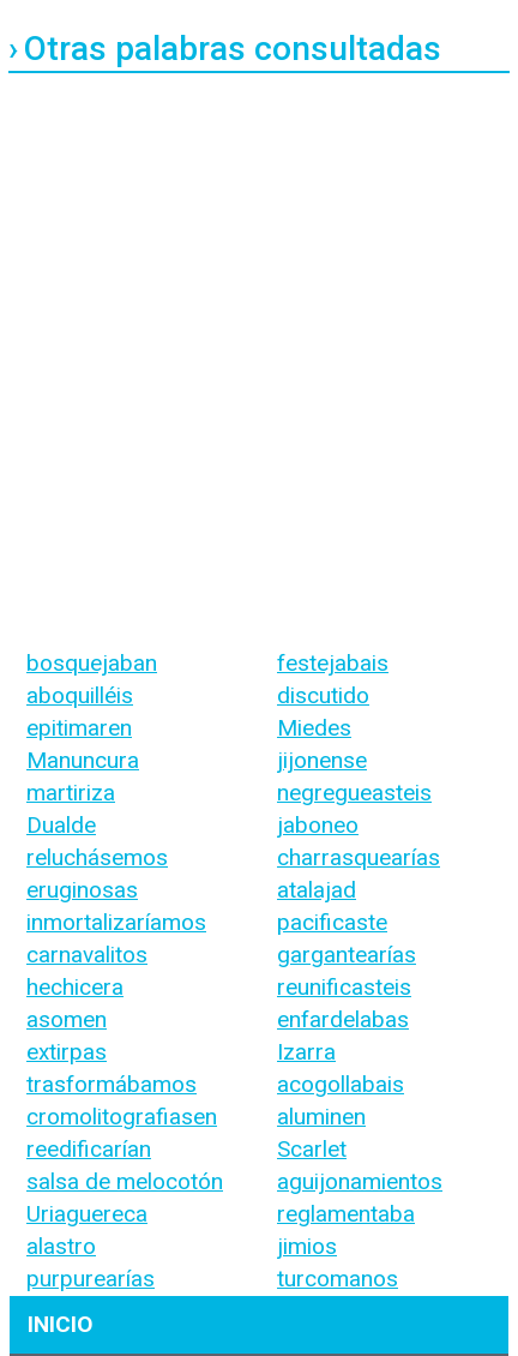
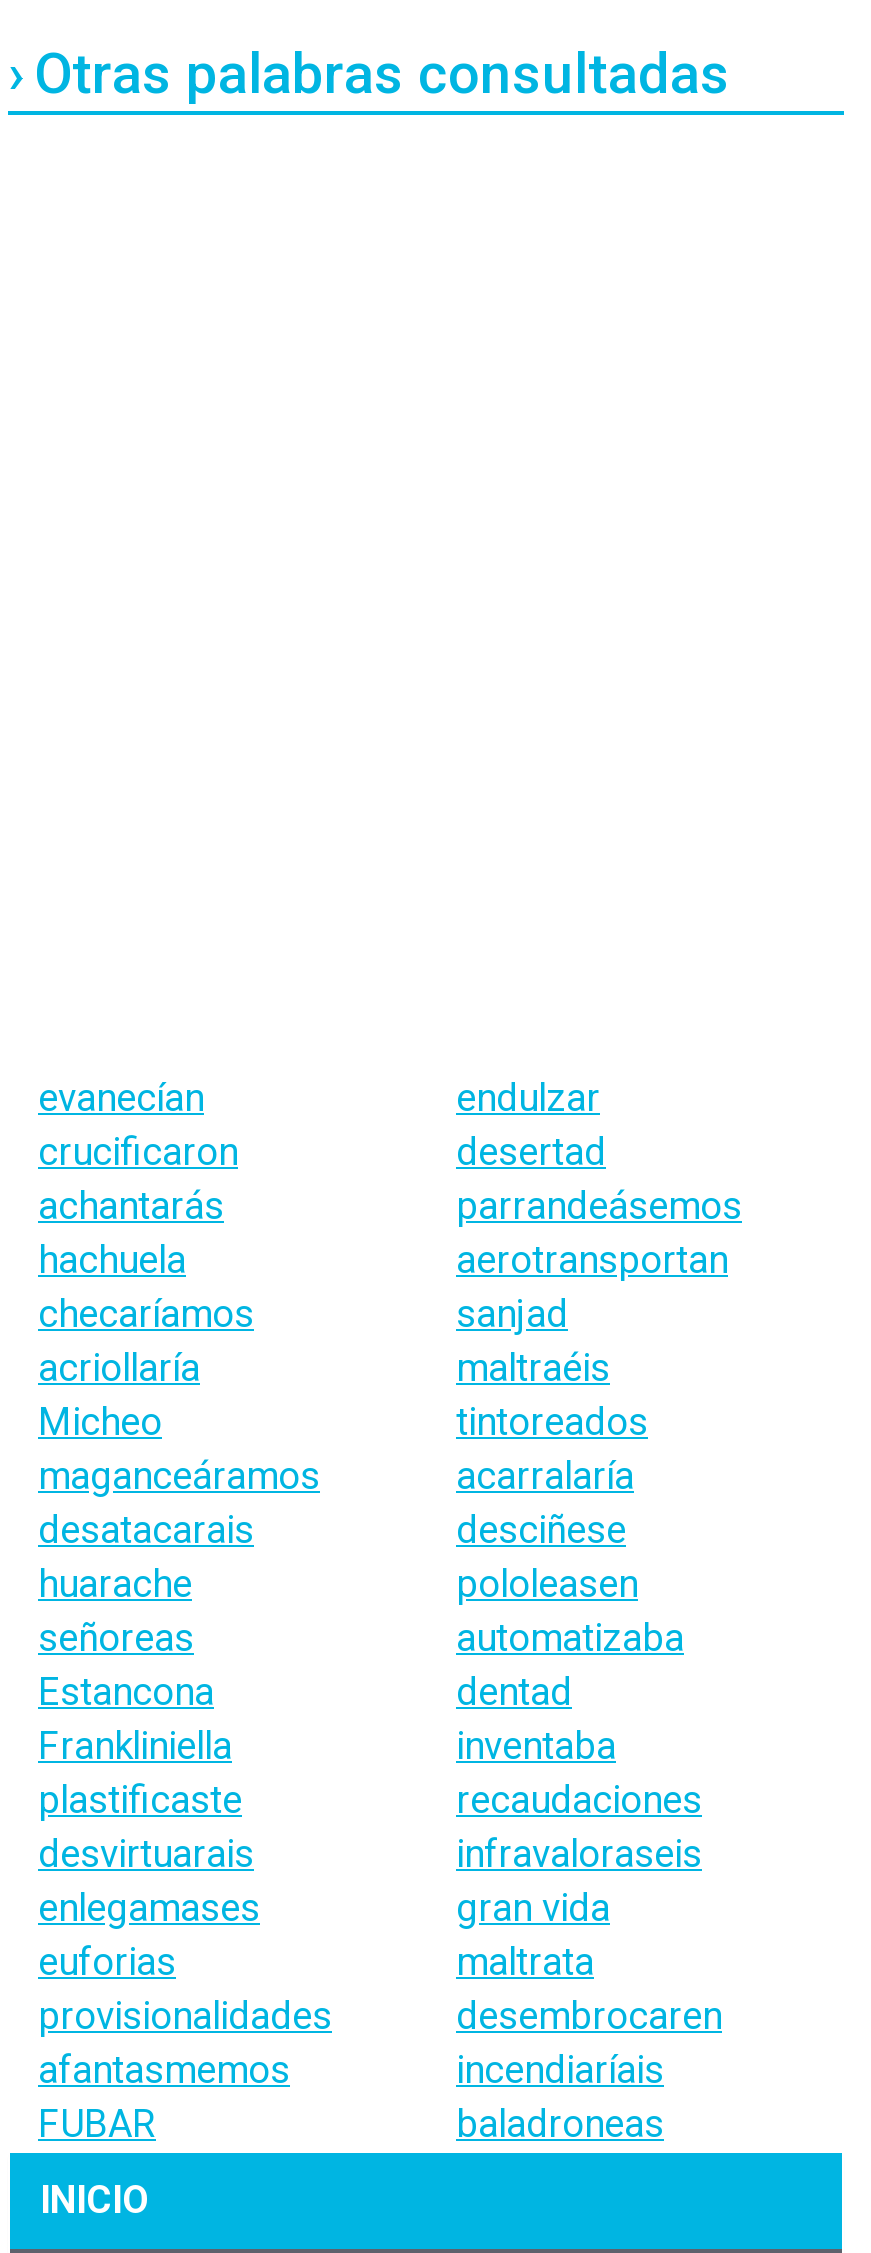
[26,649,442,1292] bosquejaban | festejabais | aboquilléis | discutido | epitimaren | Miedes | Manuncura | jijonense | martiriza | negregueasteis | Dualde | jaboneo | reluchásemos | charrasquearías | eruginosas | atalajad | inmortalizaríamos | pacificaste | carnavalitos | gargantearías | hechicera | reunificasteis | asomen | enfardelabas | extirpas | Izarra | trasformábamos | acogollabais | cromolitografiasen | aluminen | reedificarían | Scarlet | salsa de melocotón | aguijonamientos | Uriaguereca | reglamentaba | alastro | jimios | purpurearías | turcomanos -> [38,1075,742,2147] evanecían | endulzar | crucificaron | desertad | achantarás | parrandeásemos | hachuela | aerotransportan | checaríamos | sanjad | acriollaría | maltraéis | Micheo | tintoreados | maganceáramos | acarralaría | desatacarais | desciñese | huarache | pololeasen | señoreas | automatizaba | Estancona | dentad | Frankliniella | inventaba | plastificaste | recaudaciones | desvirtuarais | infravaloraseis | enlegamases | gran vida | euforias | maltrata | provisionalidades | desembrocaren | afantasmemos | incendiaríais | FUBAR | baladroneas

